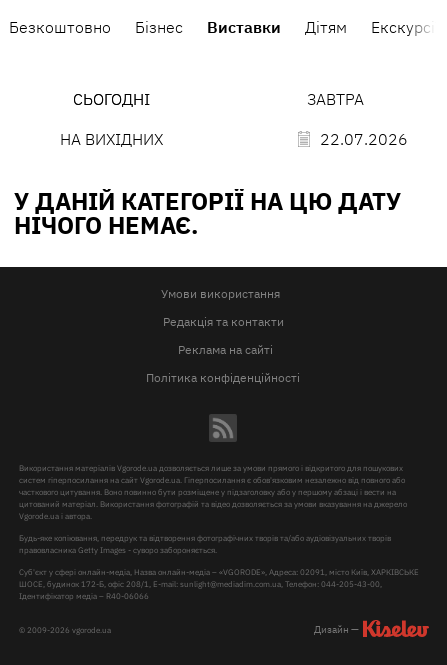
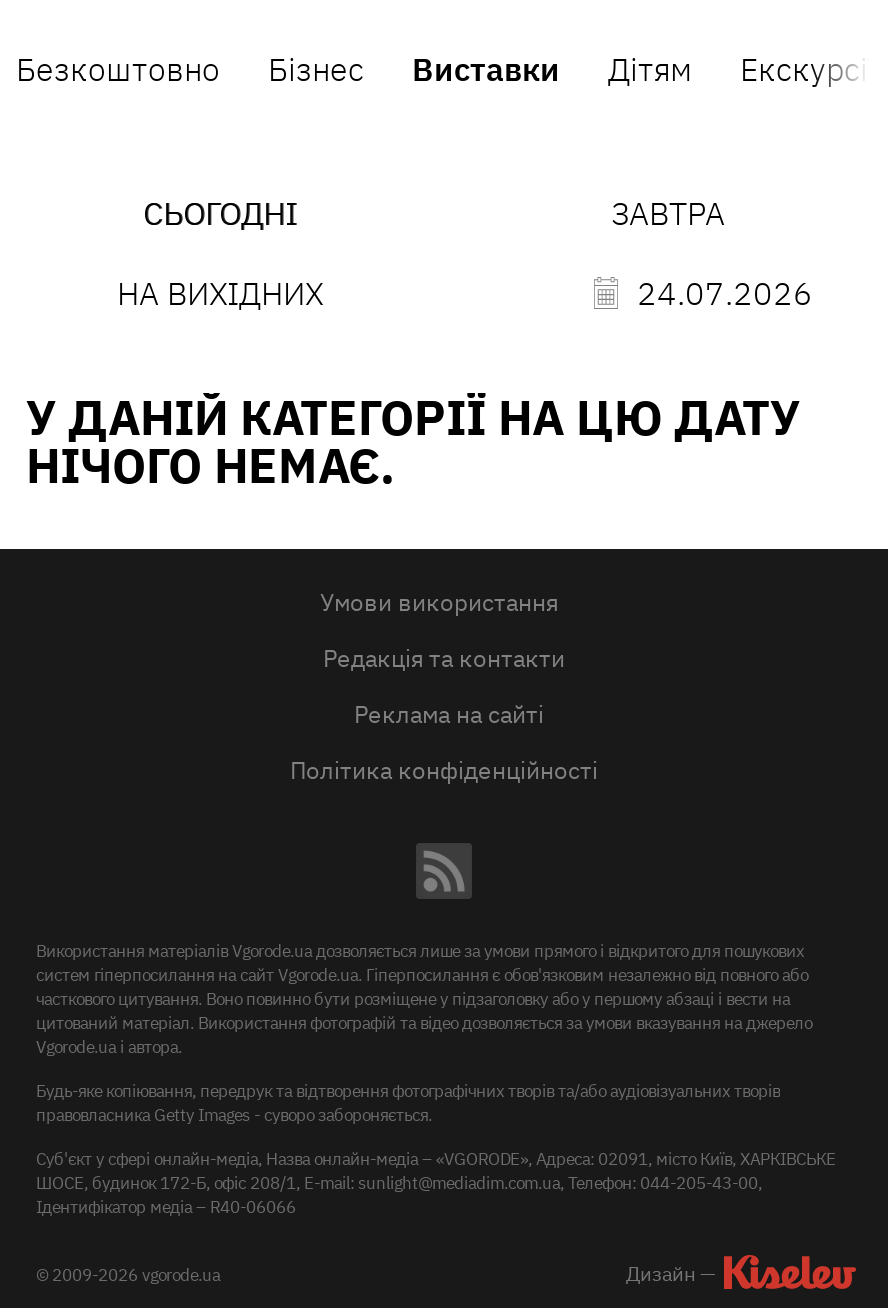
[319,129,407,149] 22.07.2026 -> [637,273,813,313] 24.07.2026

